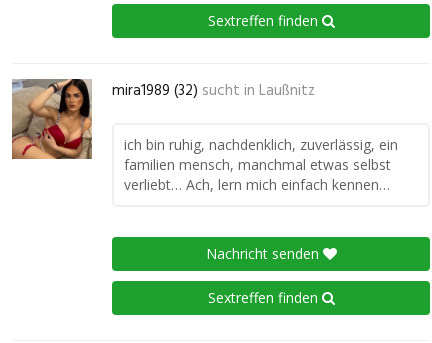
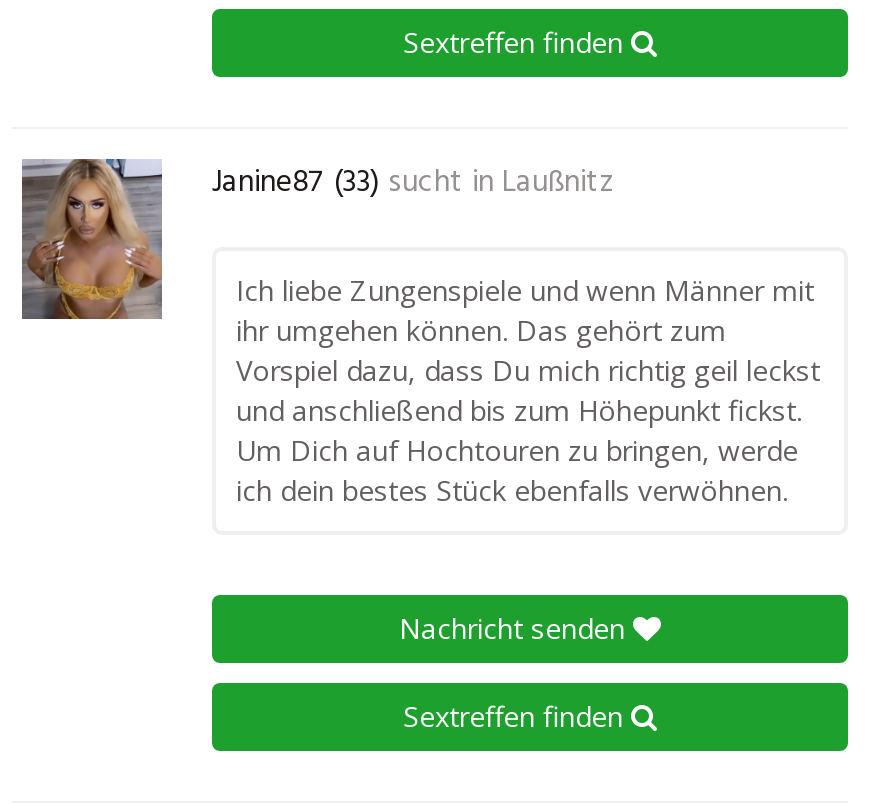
[11,78,315,160] [image] | mira1989 (32) sucht in Laußnitz -> [12,159,614,321] [image] | Janine87 (33) sucht in Laußnitz
[124,135,398,194] ich bin ruhig, nachdenklich, zuverlässig, ein | familien mensch, manchmal etwas selbst | verliebt… Ach, lern mich einfach kennen… -> [236,271,820,509] Ich liebe Zungenspiele und wenn Männer mit | ihr umgehen können. Das gehört zum | Vorspiel dazu, dass Du mich richtig geil leckst | und anschließend bis zum Höhepunkt fickst. | Um Dich auf Hochtouren zu bringen, werde | ich dein bestes Stück ebenfalls verwöhnen.

